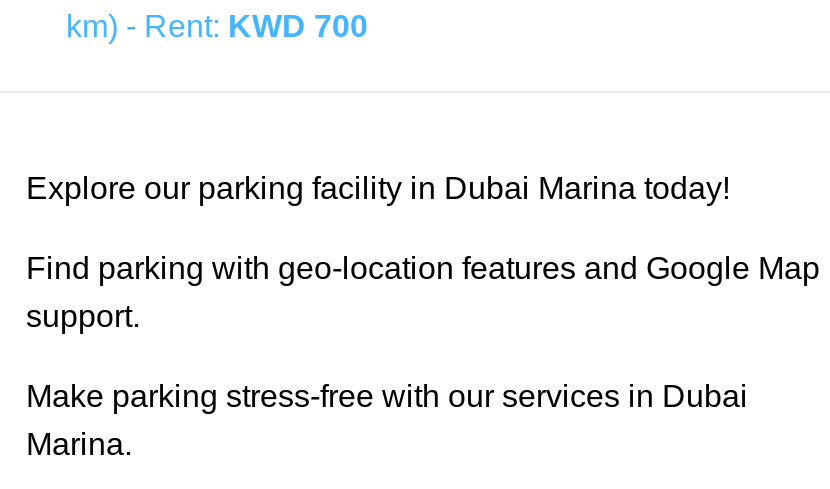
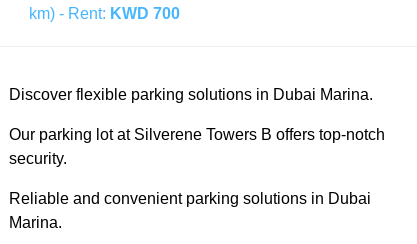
[26,172,730,206] Explore our parking facility in Dubai Marina today! -> [9,86,373,103] Discover flexible parking solutions in Dubai Marina.
[26,252,820,334] Find parking with geo-location features and Google Map | support. -> [9,126,385,167] Our parking lot at Silverene Towers B offers top-notch | security.
[26,380,748,414] Make parking stress-free with our services in Dubai -> [9,190,371,207] Reliable and convenient parking solutions in Dubai

